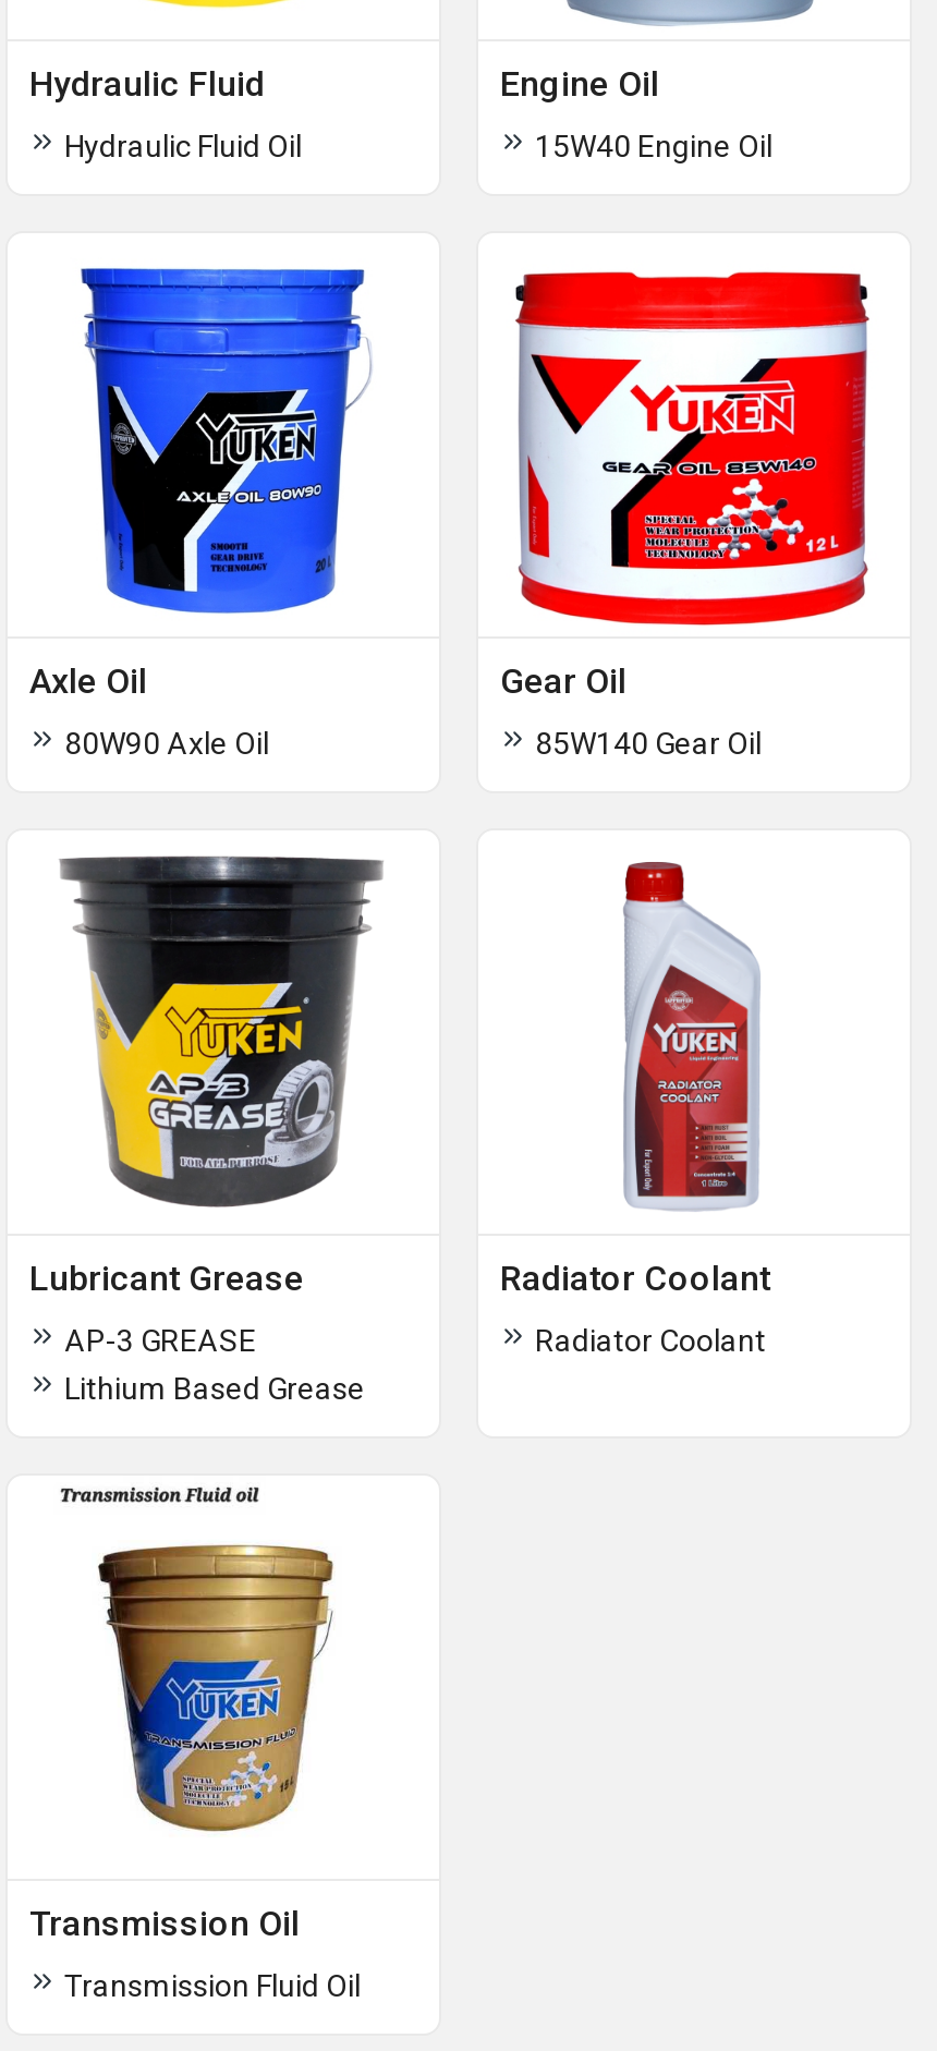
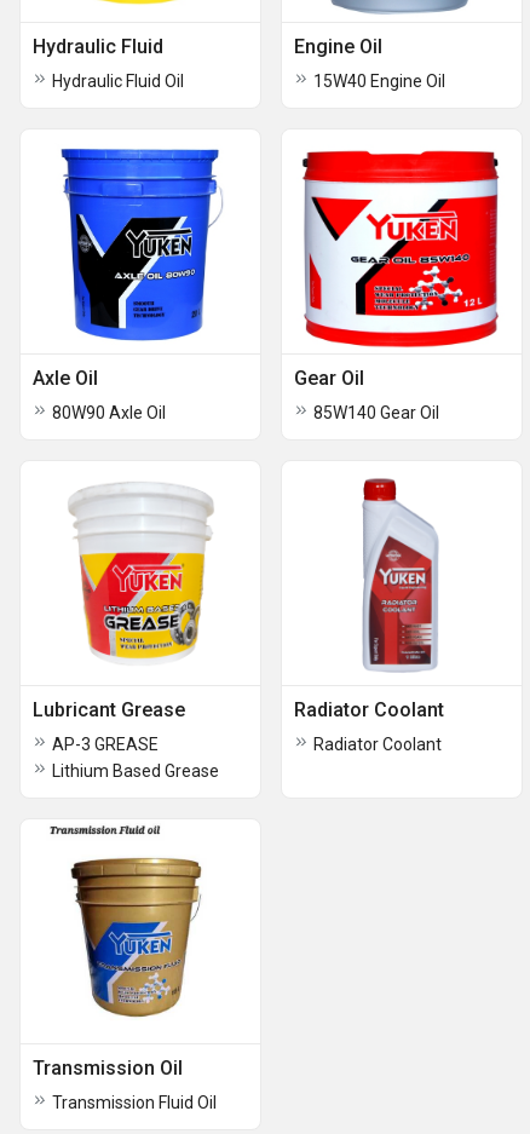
[58,854,385,1210] [image] -> [51,476,229,670] [image]

